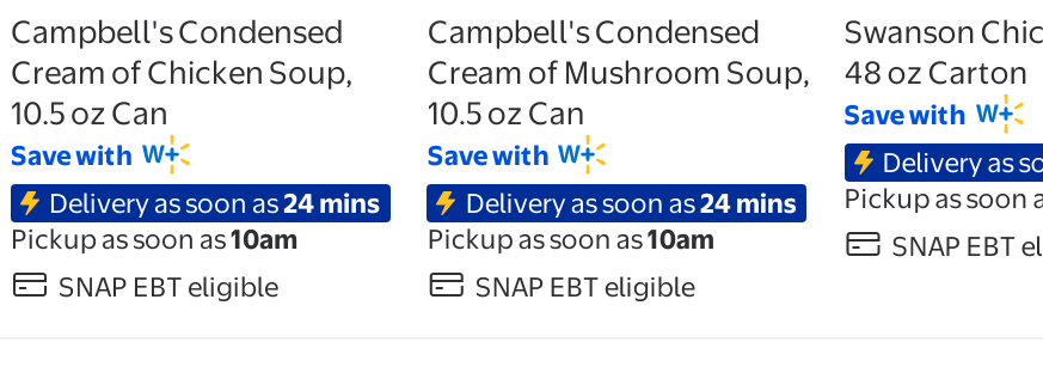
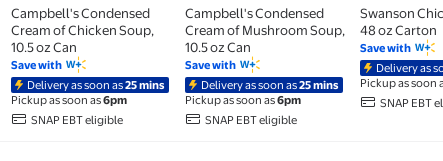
[49,185,381,219] Delivery as soon as24 mins -> [27,77,165,91] Delivery as soon as25 mins
[466,185,798,219] Delivery as soon as24 mins -> [201,77,339,91] Delivery as soon as25 mins
[11,222,297,256] Pickup as soon as10am -> [11,93,127,107] Pickup as soon as6pm
[427,222,714,256] Pickup as soon as10am -> [185,93,301,107] Pickup as soon as6pm

